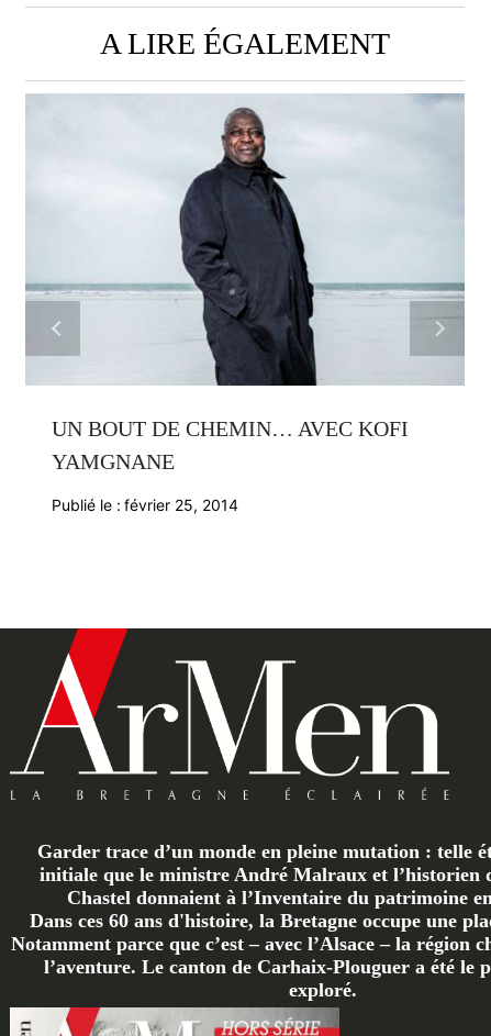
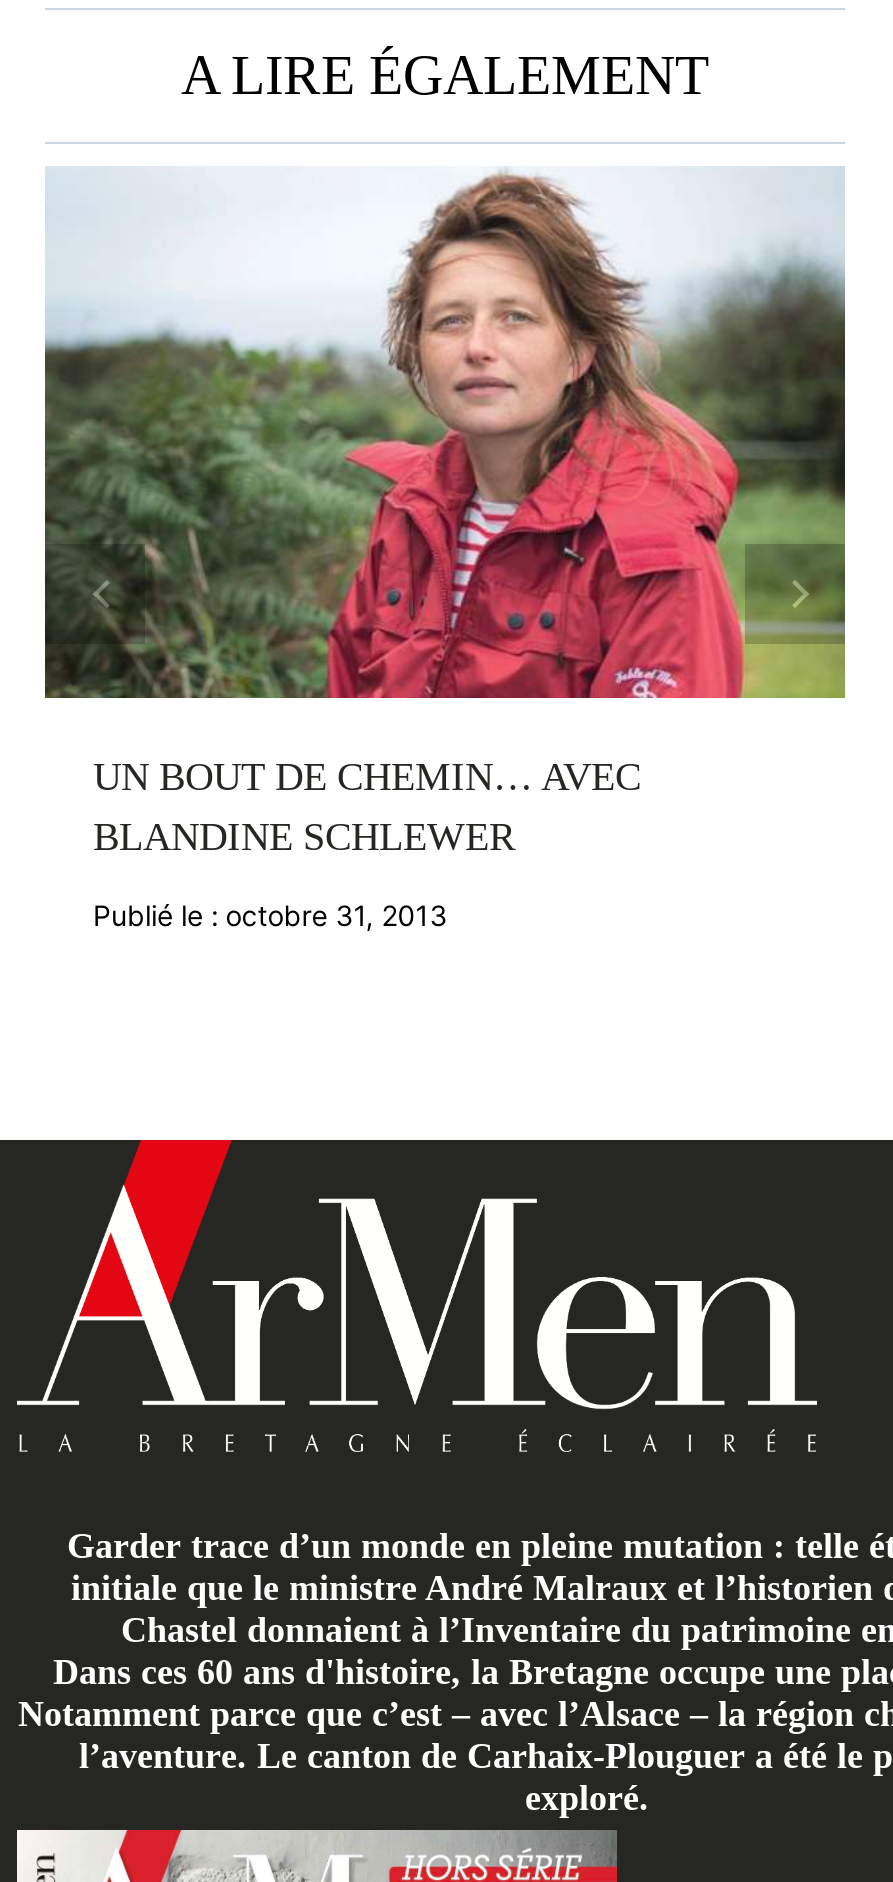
[25,93,465,474] [image] | UN BOUT DE CHEMIN… AVEC KOFI | YAMGNANE -> [43,168,847,859] [image] | UN BOUT DE CHEMIN… AVEC | BLANDINE SCHLEWER
[52,496,239,515] Publié le : février 25, 2014 -> [93,899,447,933] Publié le : octobre 31, 2013

